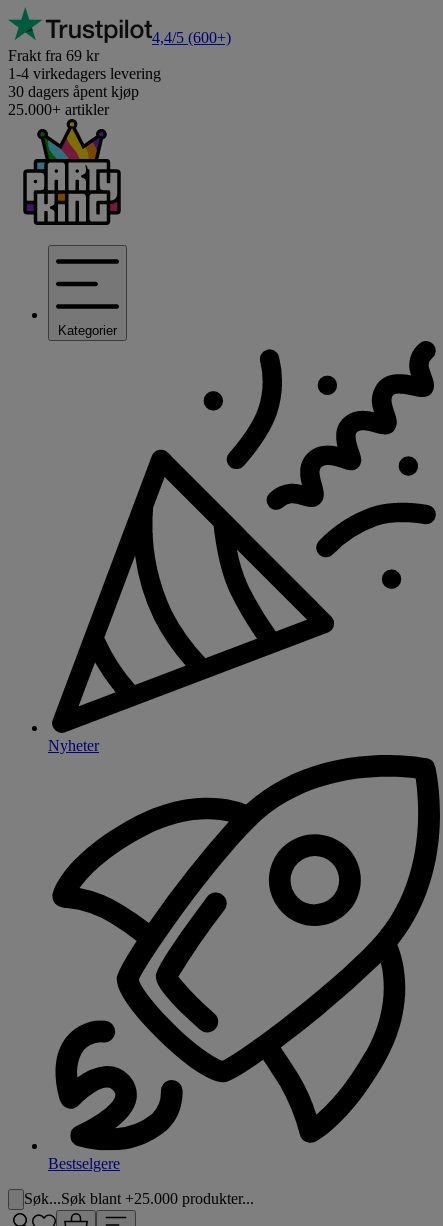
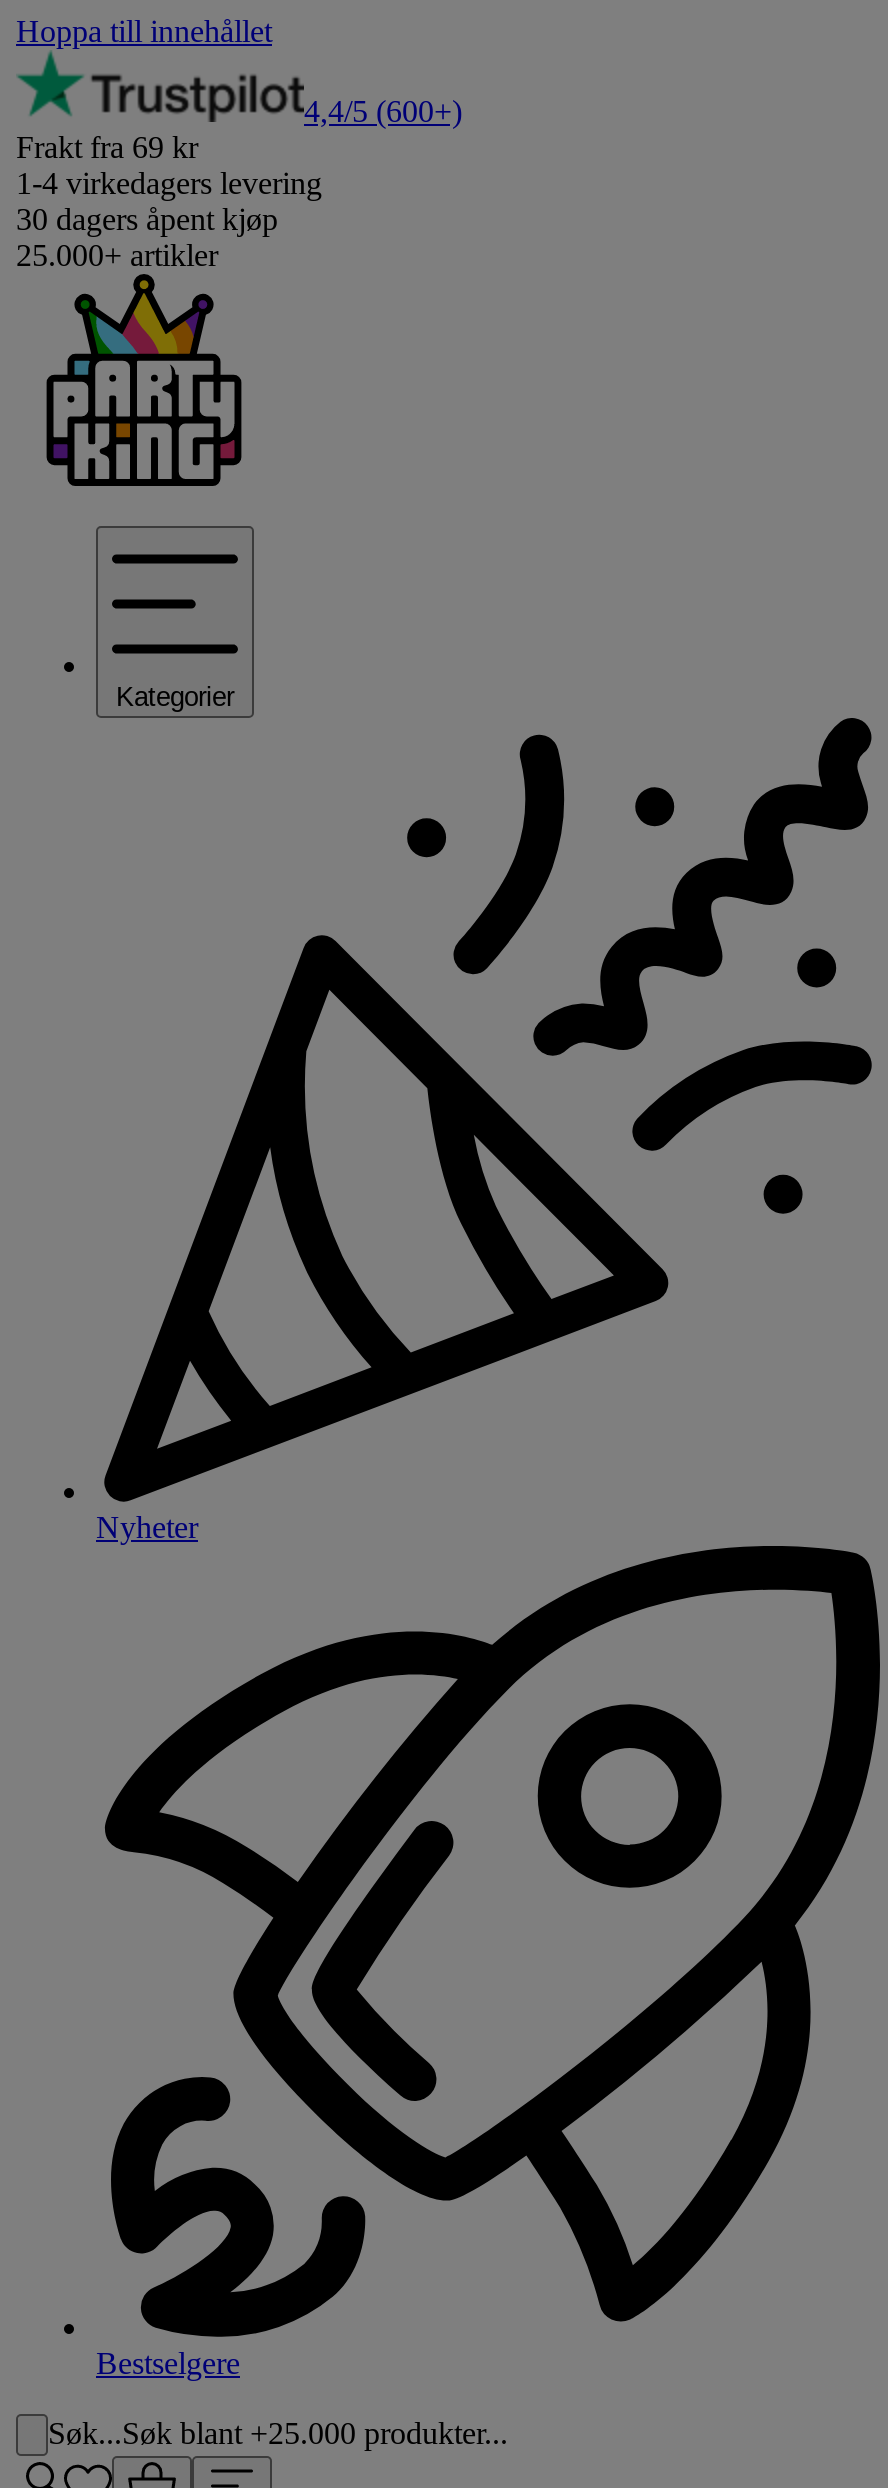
none -> [16,14,272,48] Hoppa till innehållet

